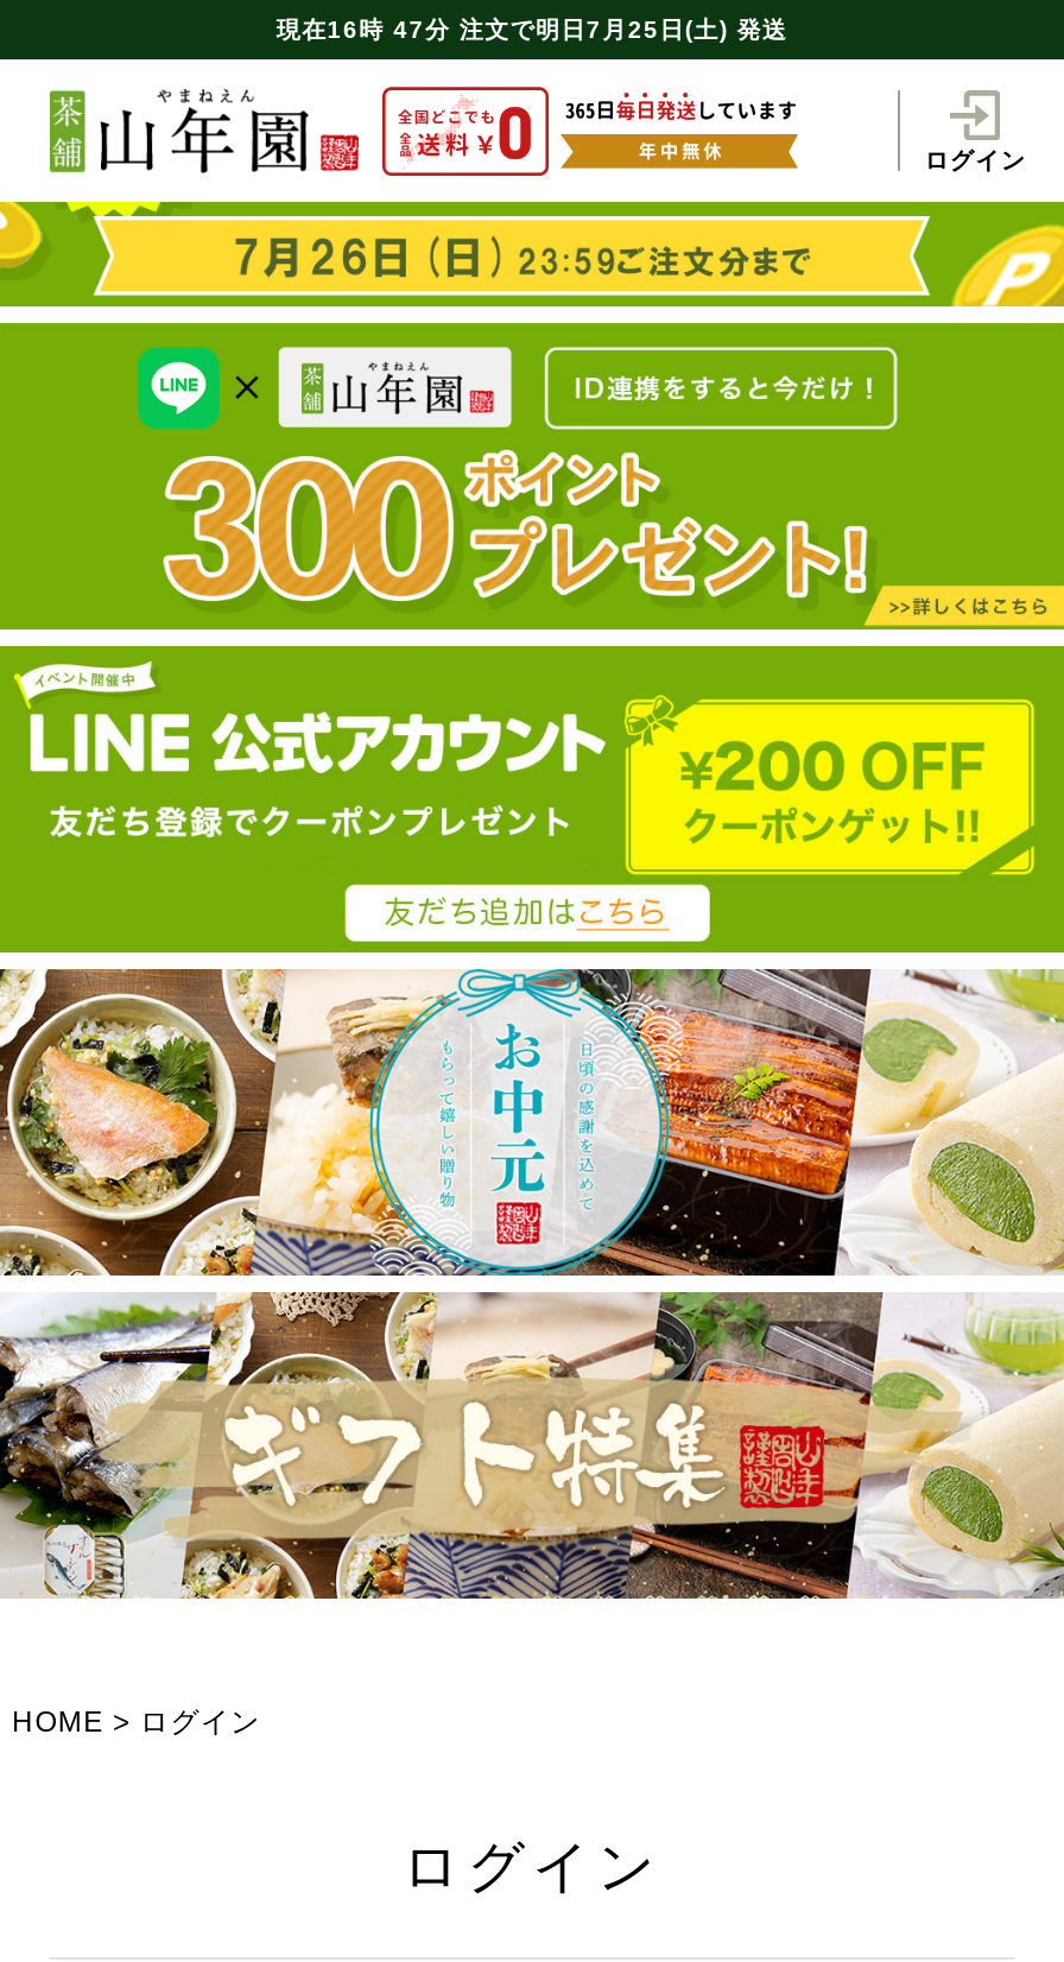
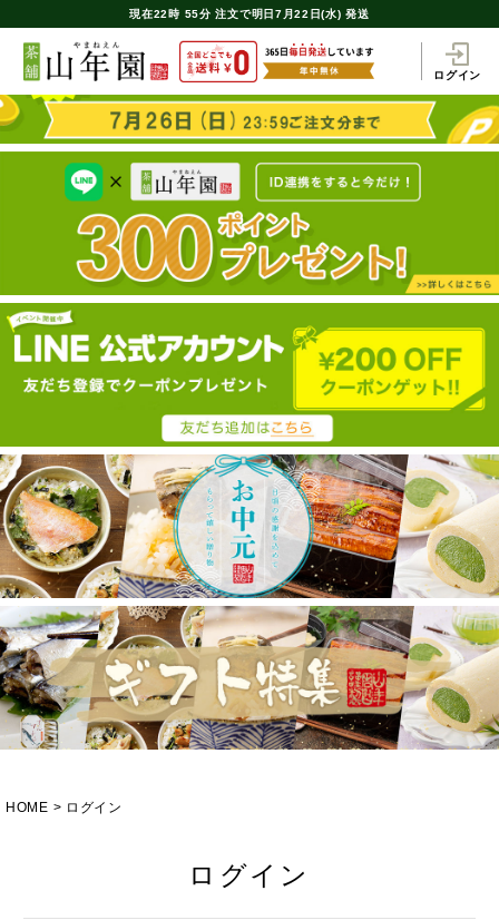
[276,15,788,42] 現在16時 47分注文で明日7月25日(土) 発送 -> [130,7,369,19] 現在22時 55分注文で明日7月22日(水) 発送

